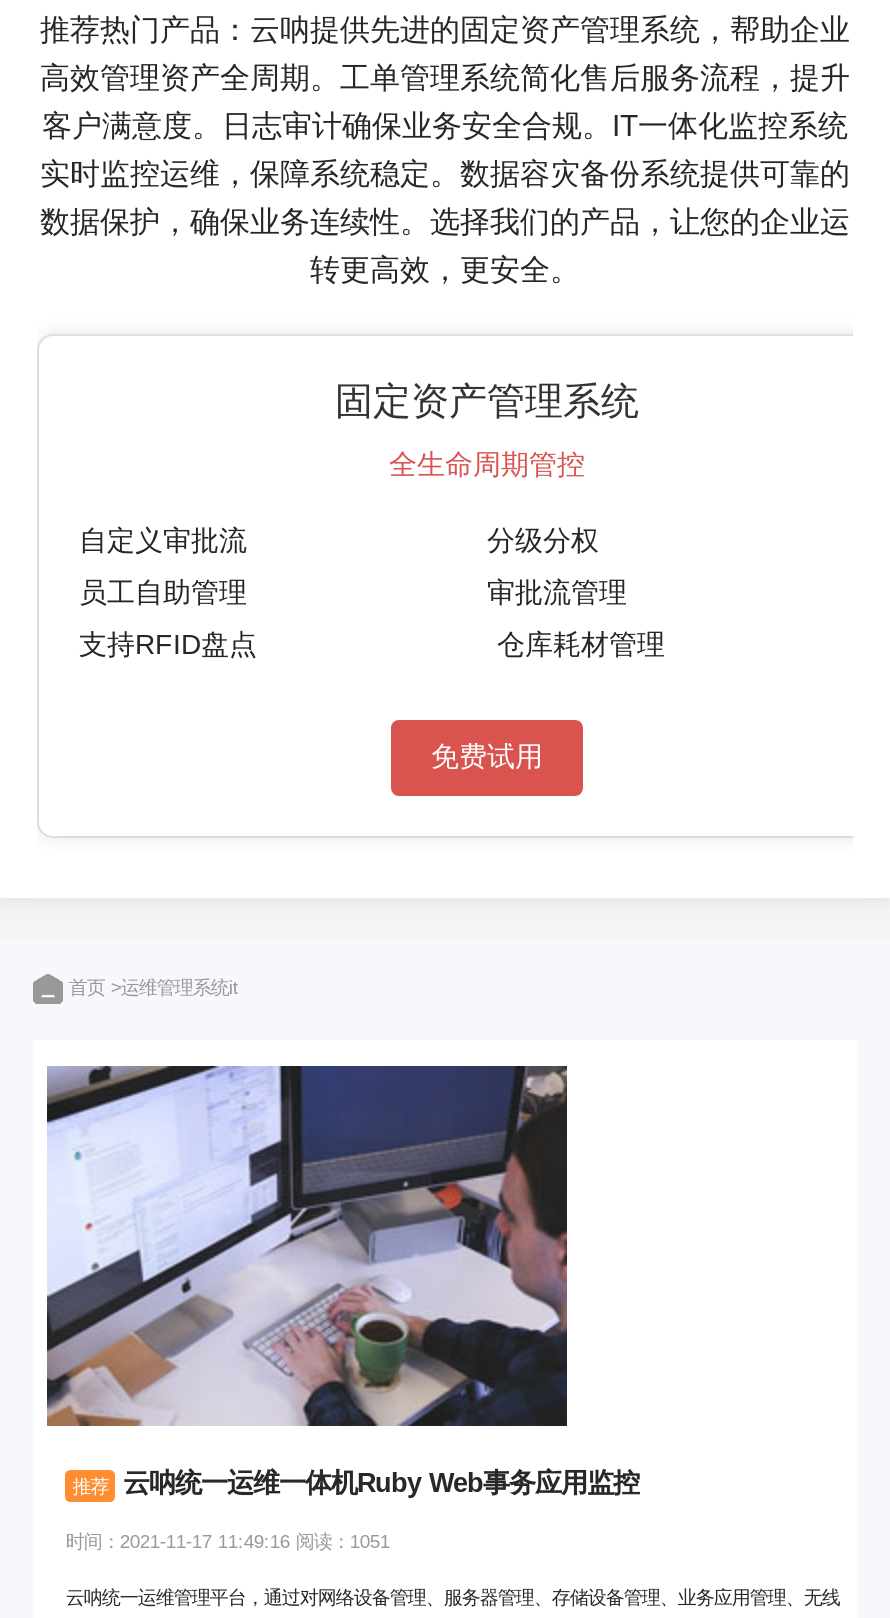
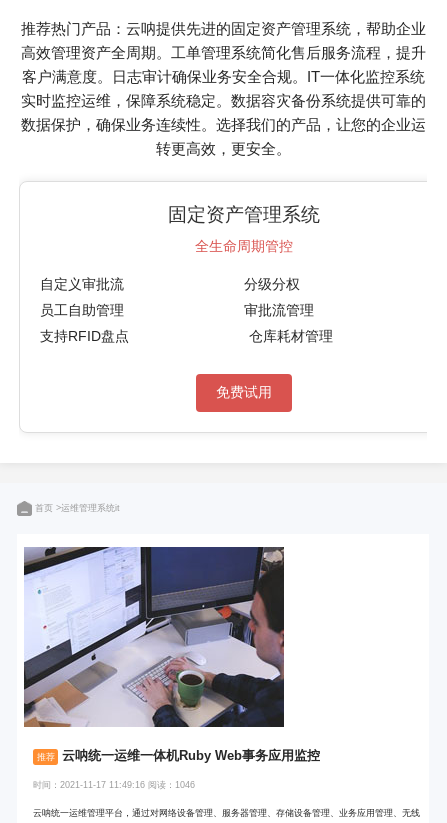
[66,1531,390,1551] 时间：2021-11-17 11:49:16阅读：1051 -> [33,780,195,790] 时间：2021-11-17 11:49:16阅读：1046

